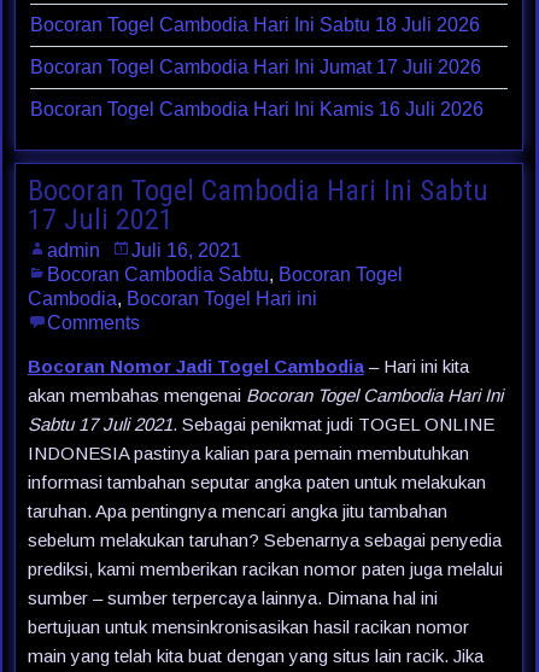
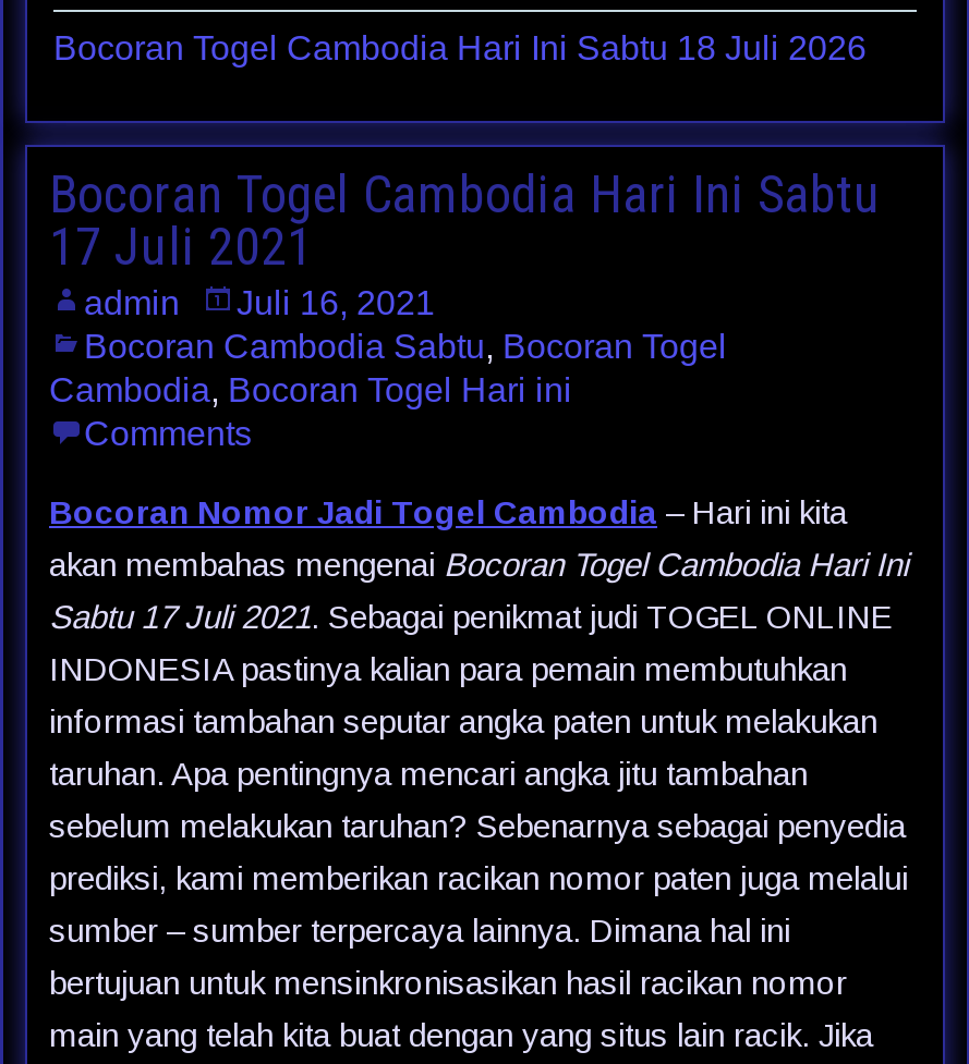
[30,56,484,119] Bocoran Togel Cambodia Hari Ini Jumat 17 Juli 2026 | Bocoran Togel Cambodia Hari Ini Kamis 16 Juli 2026 -> none

